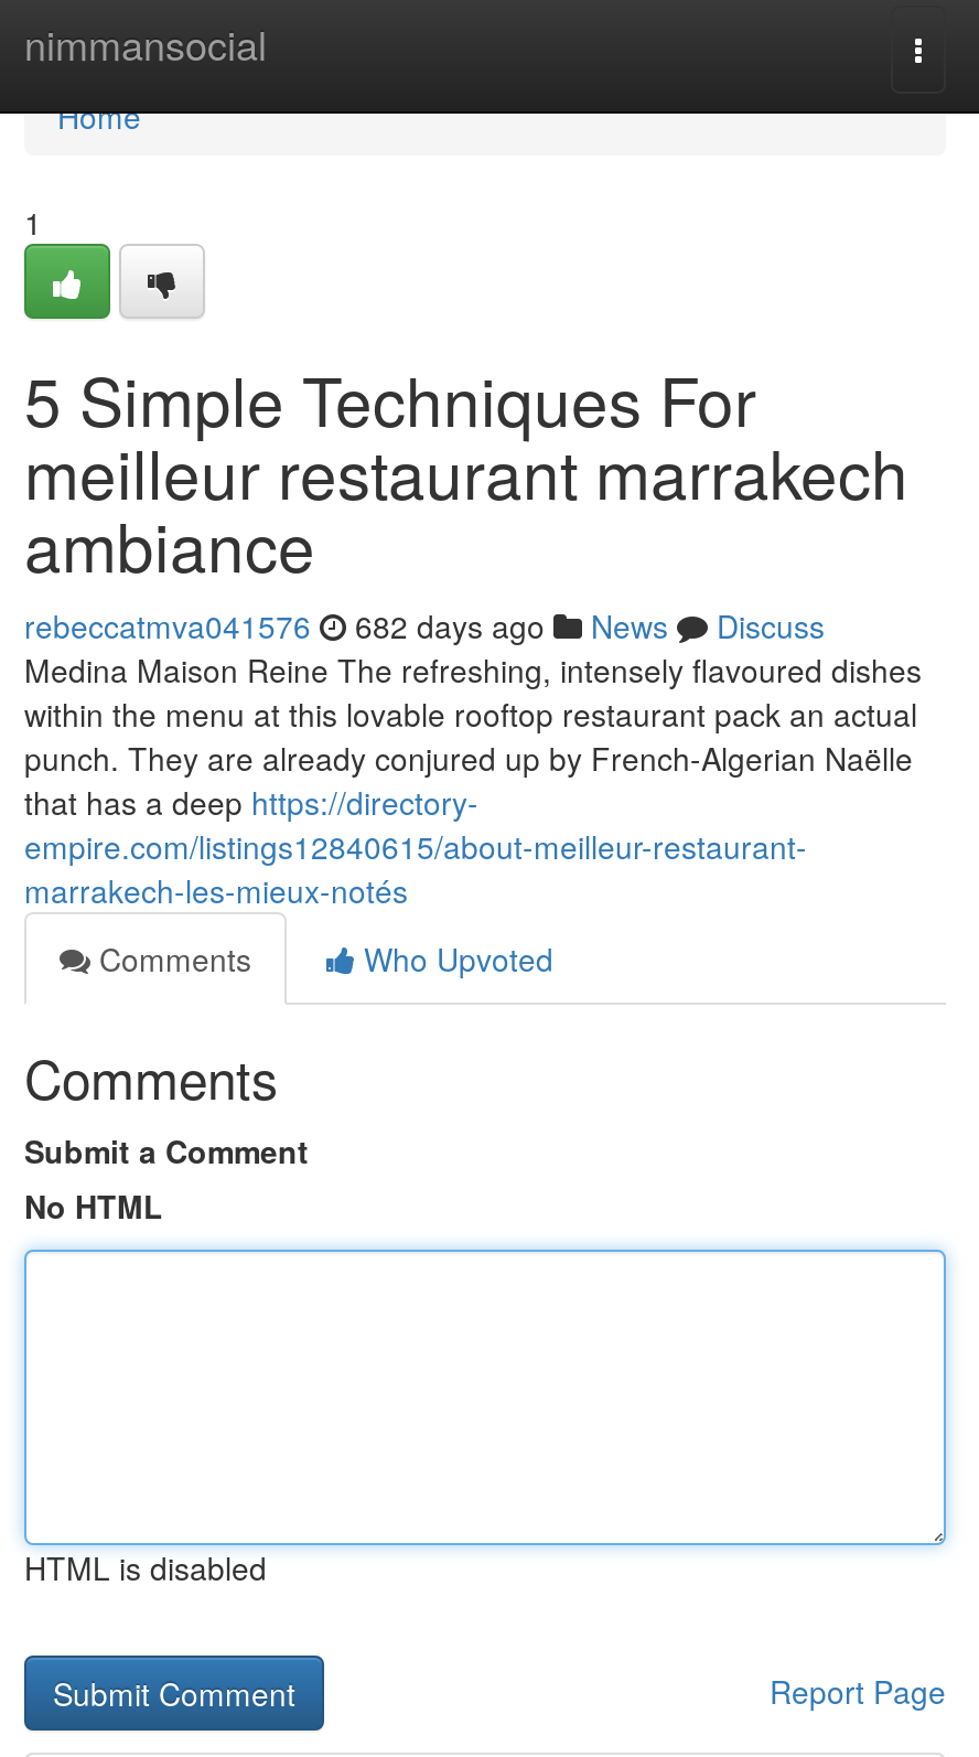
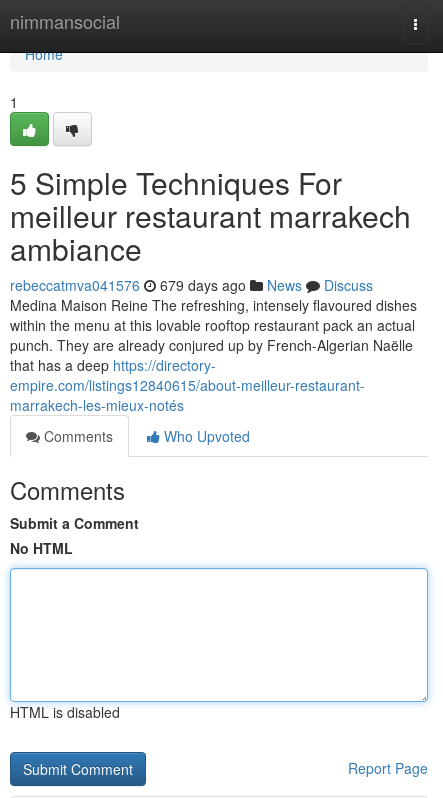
[24,603,825,647] rebeccatmva041576 682 days ago News Discuss -> [10,275,373,295] rebeccatmva041576 679 days ago News Discuss

